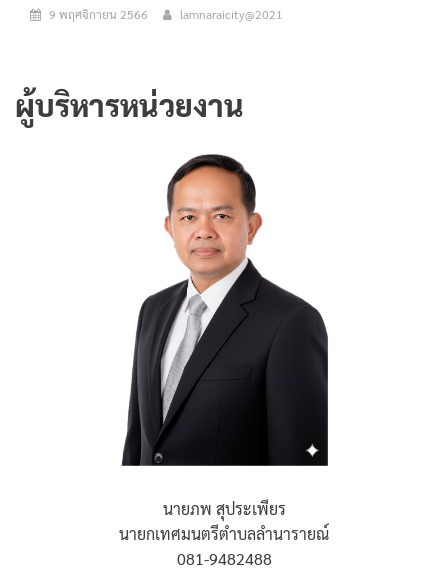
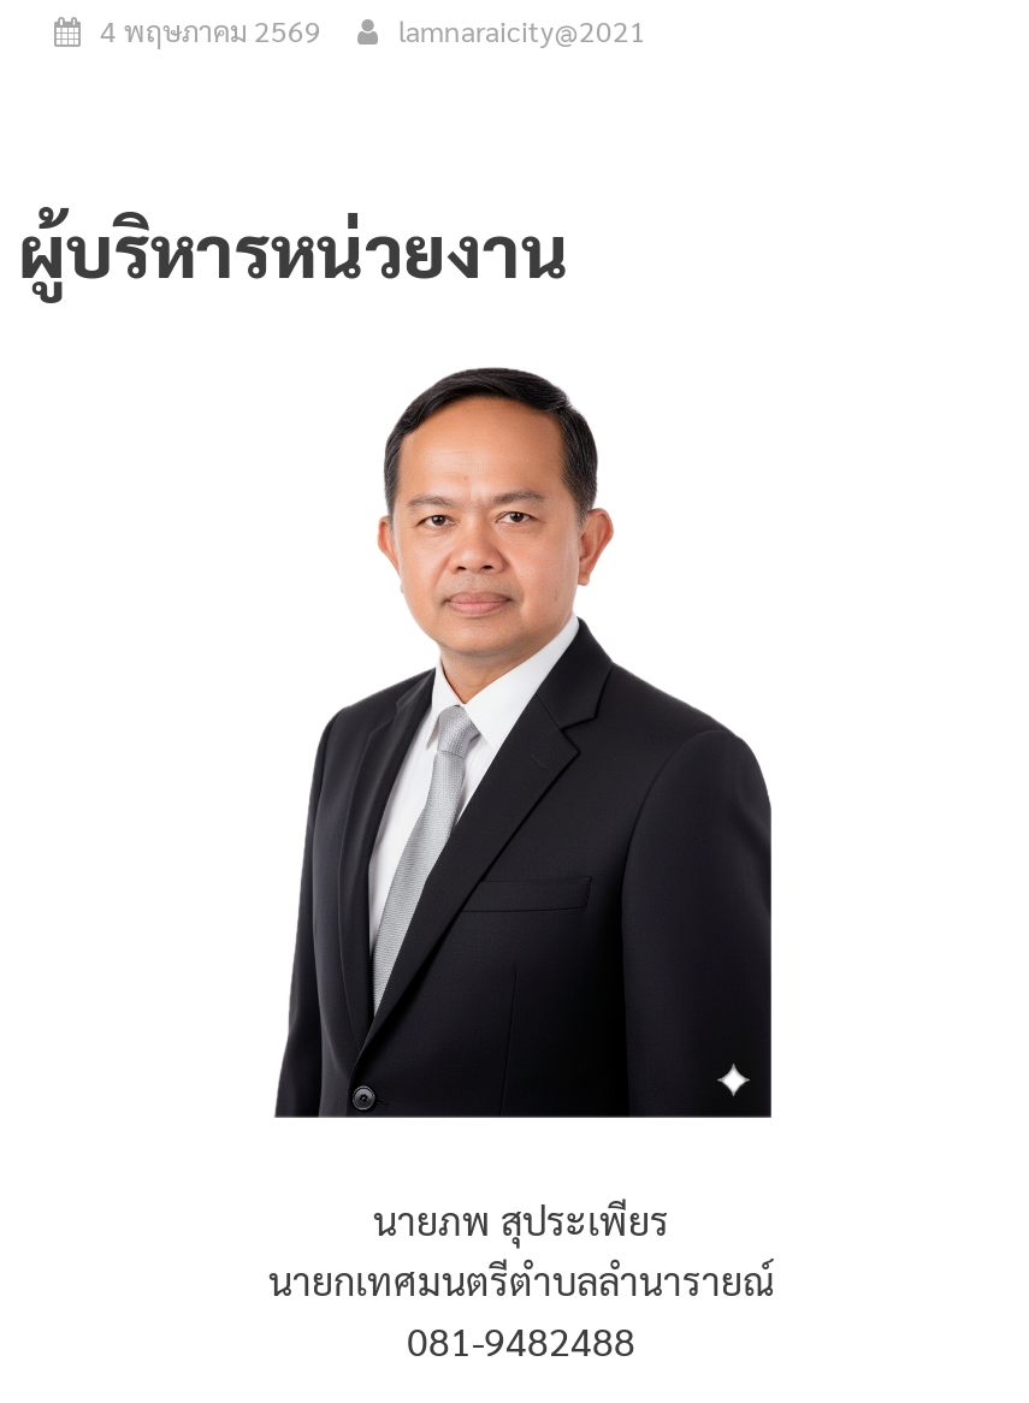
[49,6,148,22] 9 พฤศจิกายน 2566 -> [100,11,321,49] 4 พฤษภาคม 2569

